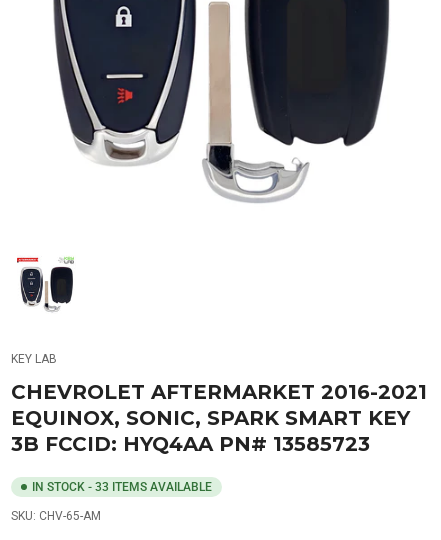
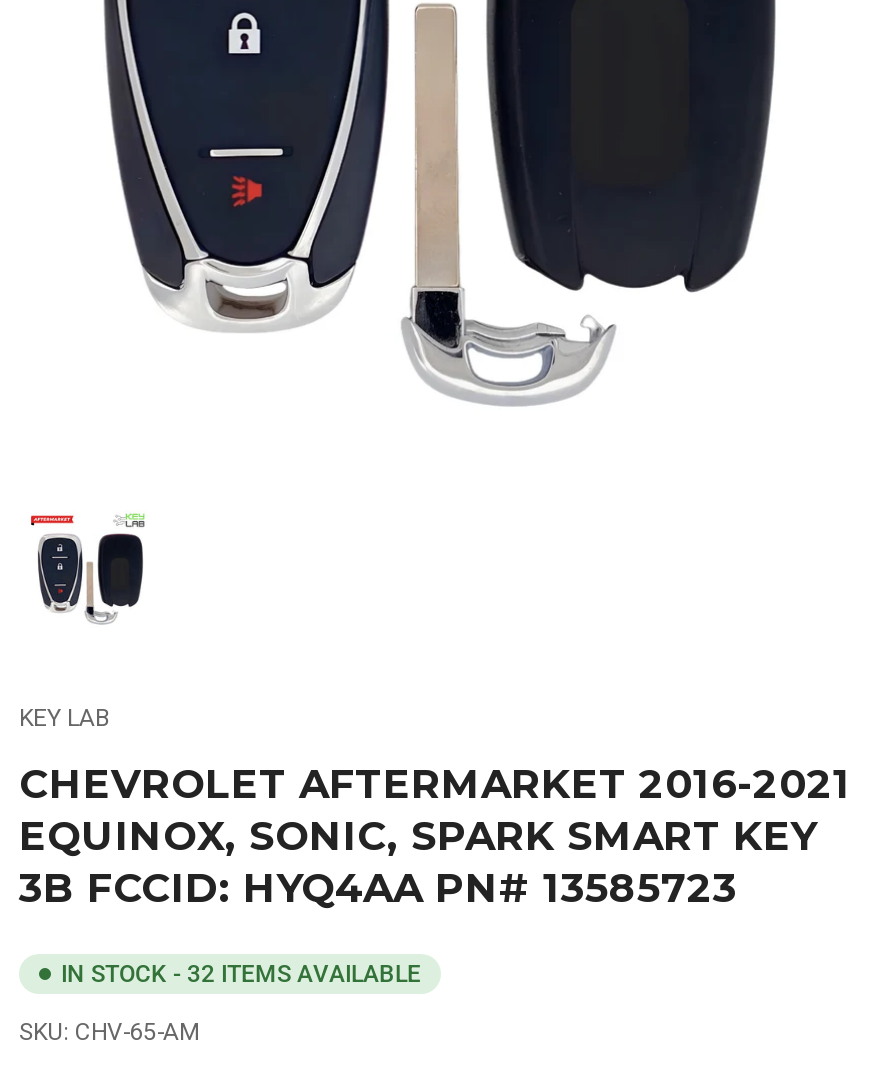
[32,480,212,494] IN STOCK - 33 ITEMS AVAILABLE -> [61,961,421,989] IN STOCK - 32 ITEMS AVAILABLE

